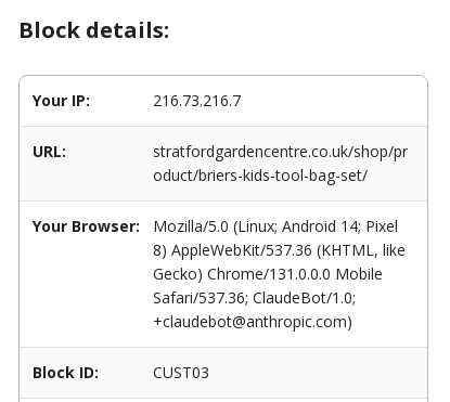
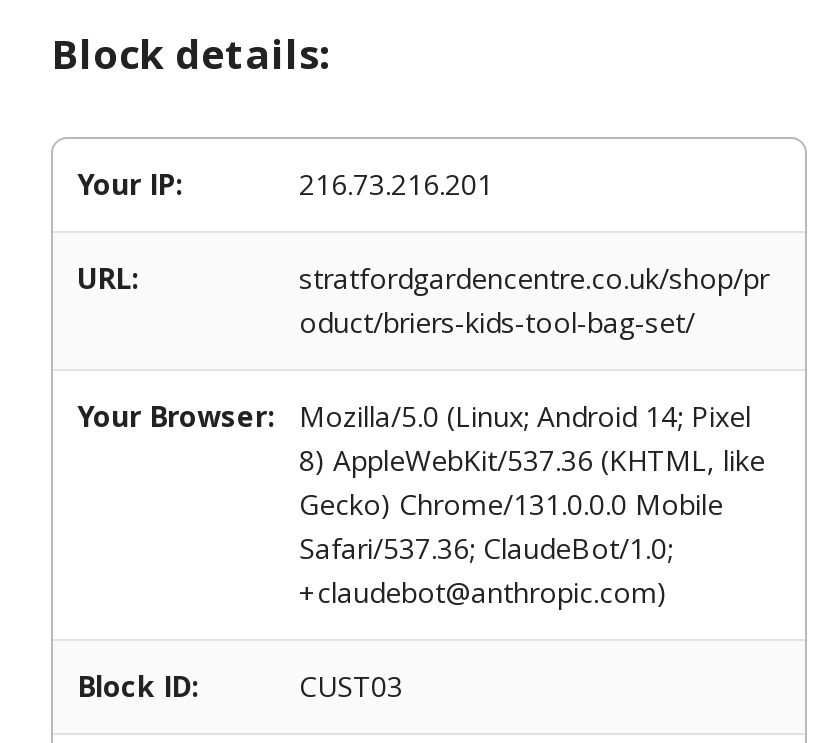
[153,90,241,111] 216.73.216.7 -> [299,165,493,203] 216.73.216.201

